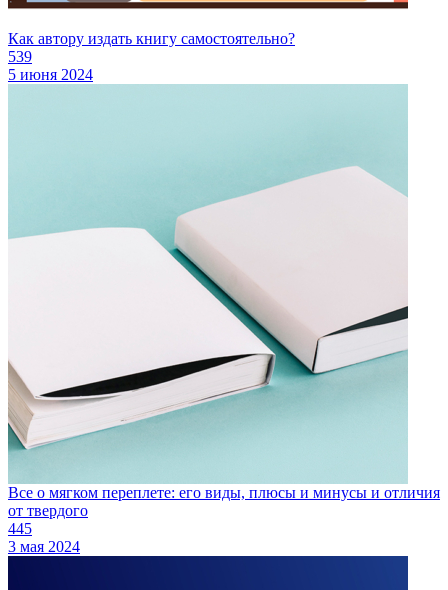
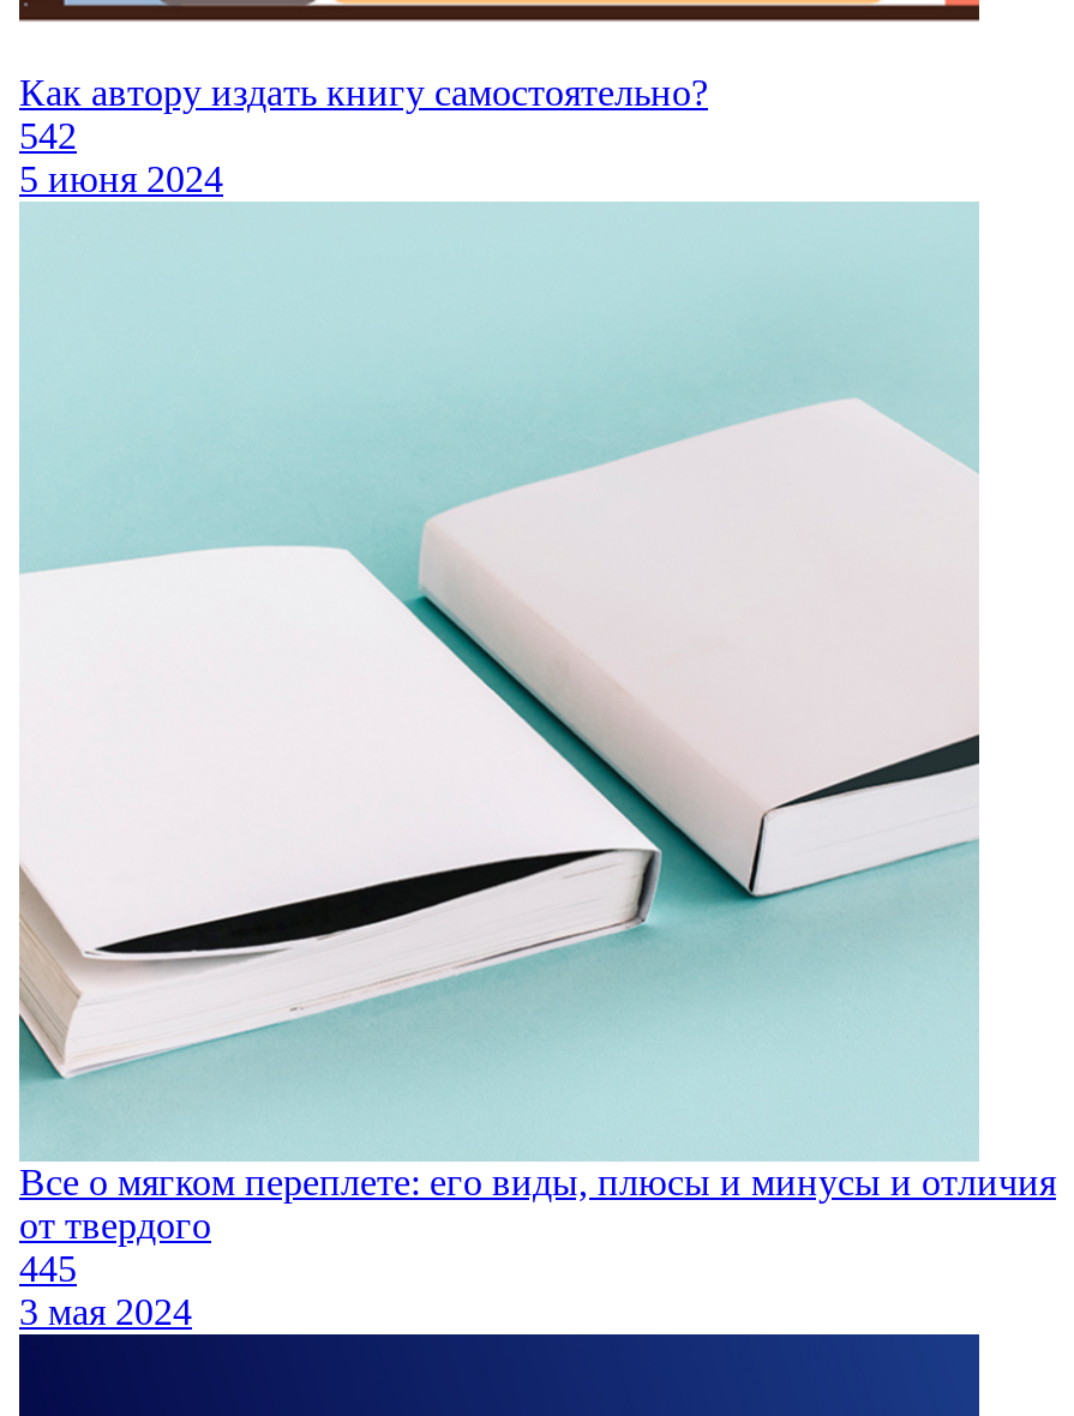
[8,48,32,65] 539 -> [19,116,77,157] 542

